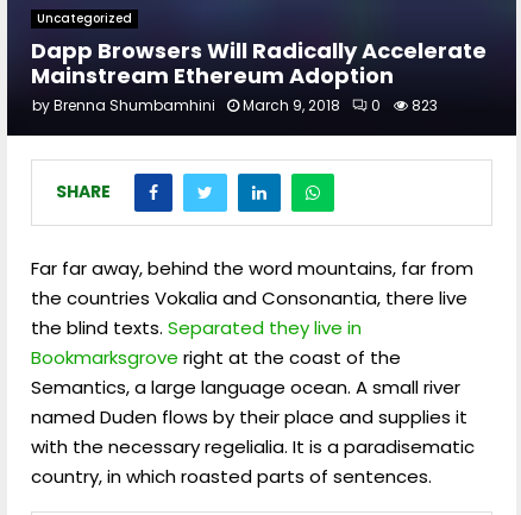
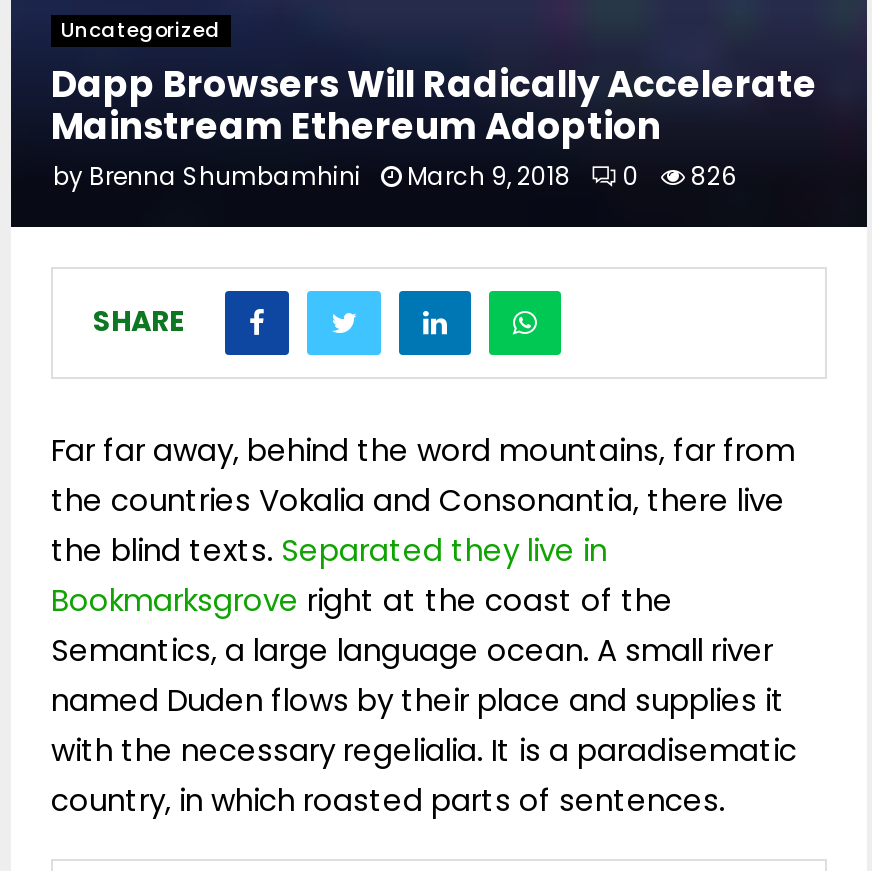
[32,95,438,115] by Brenna Shumbamhini March 9, 2018 0 823 -> [53,159,737,193] by Brenna Shumbamhini March 9, 2018 0 826

